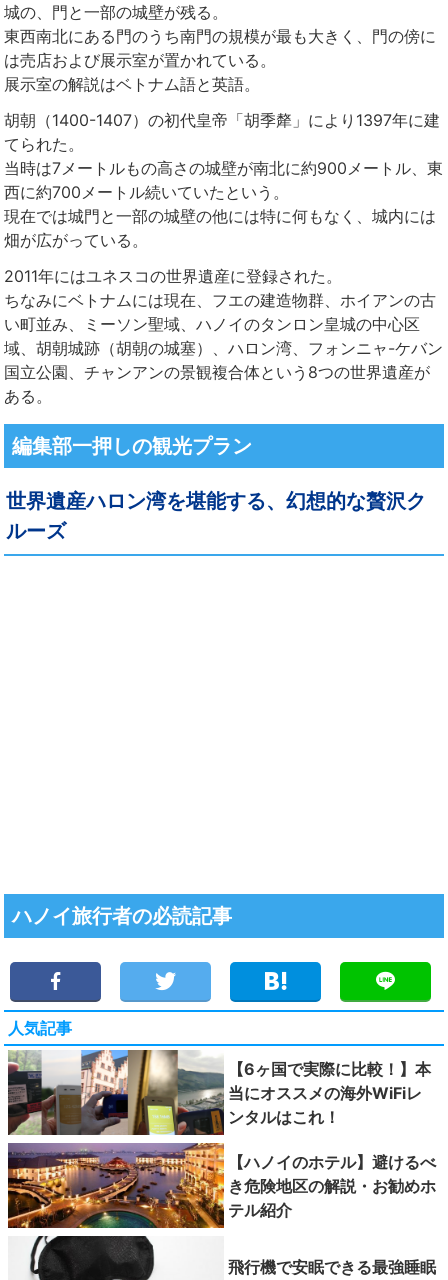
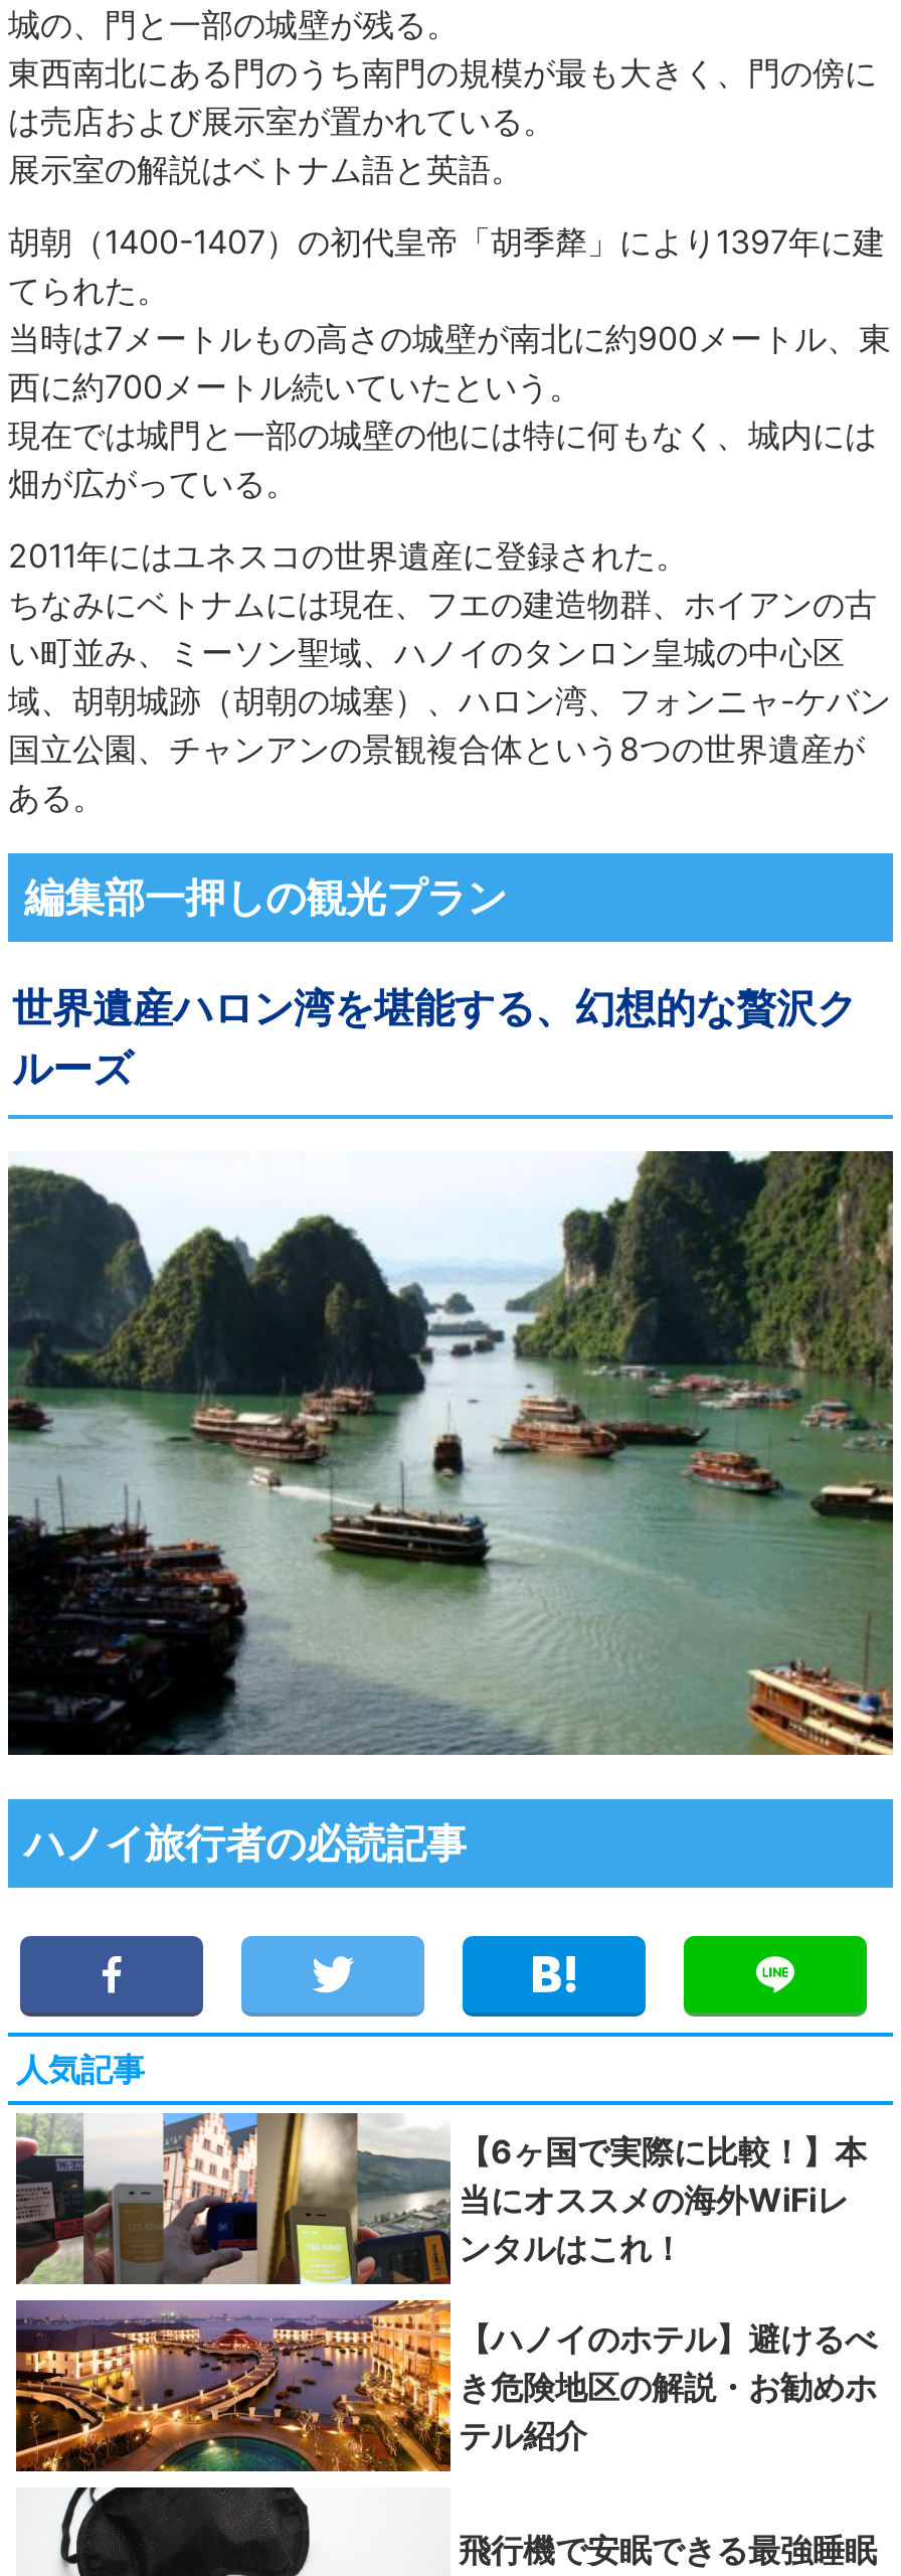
none -> [6,1149,895,1757] [image]

